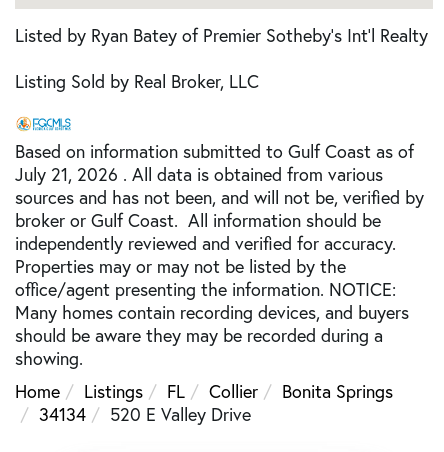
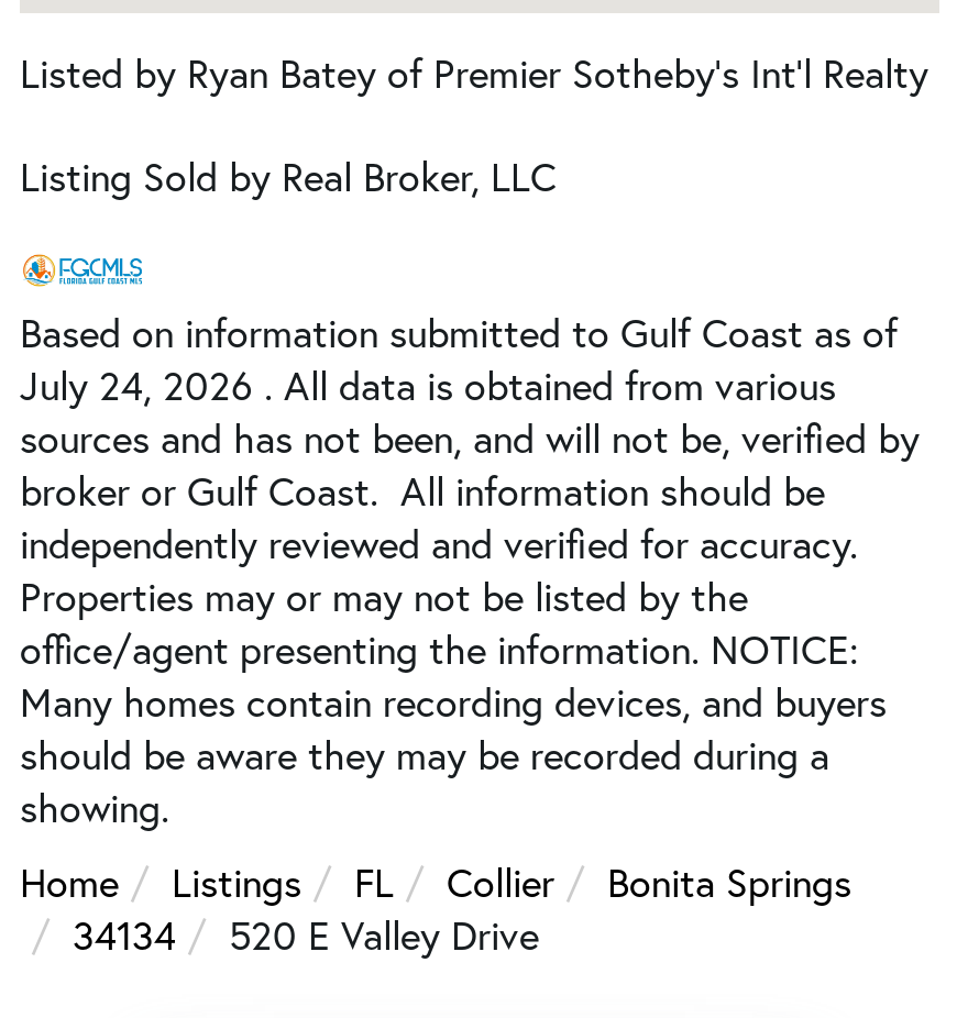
[15,163,383,186] July 21, 2026 . All data is obtained from various -> [20,358,836,410] July 24, 2026 . All data is obtained from various

